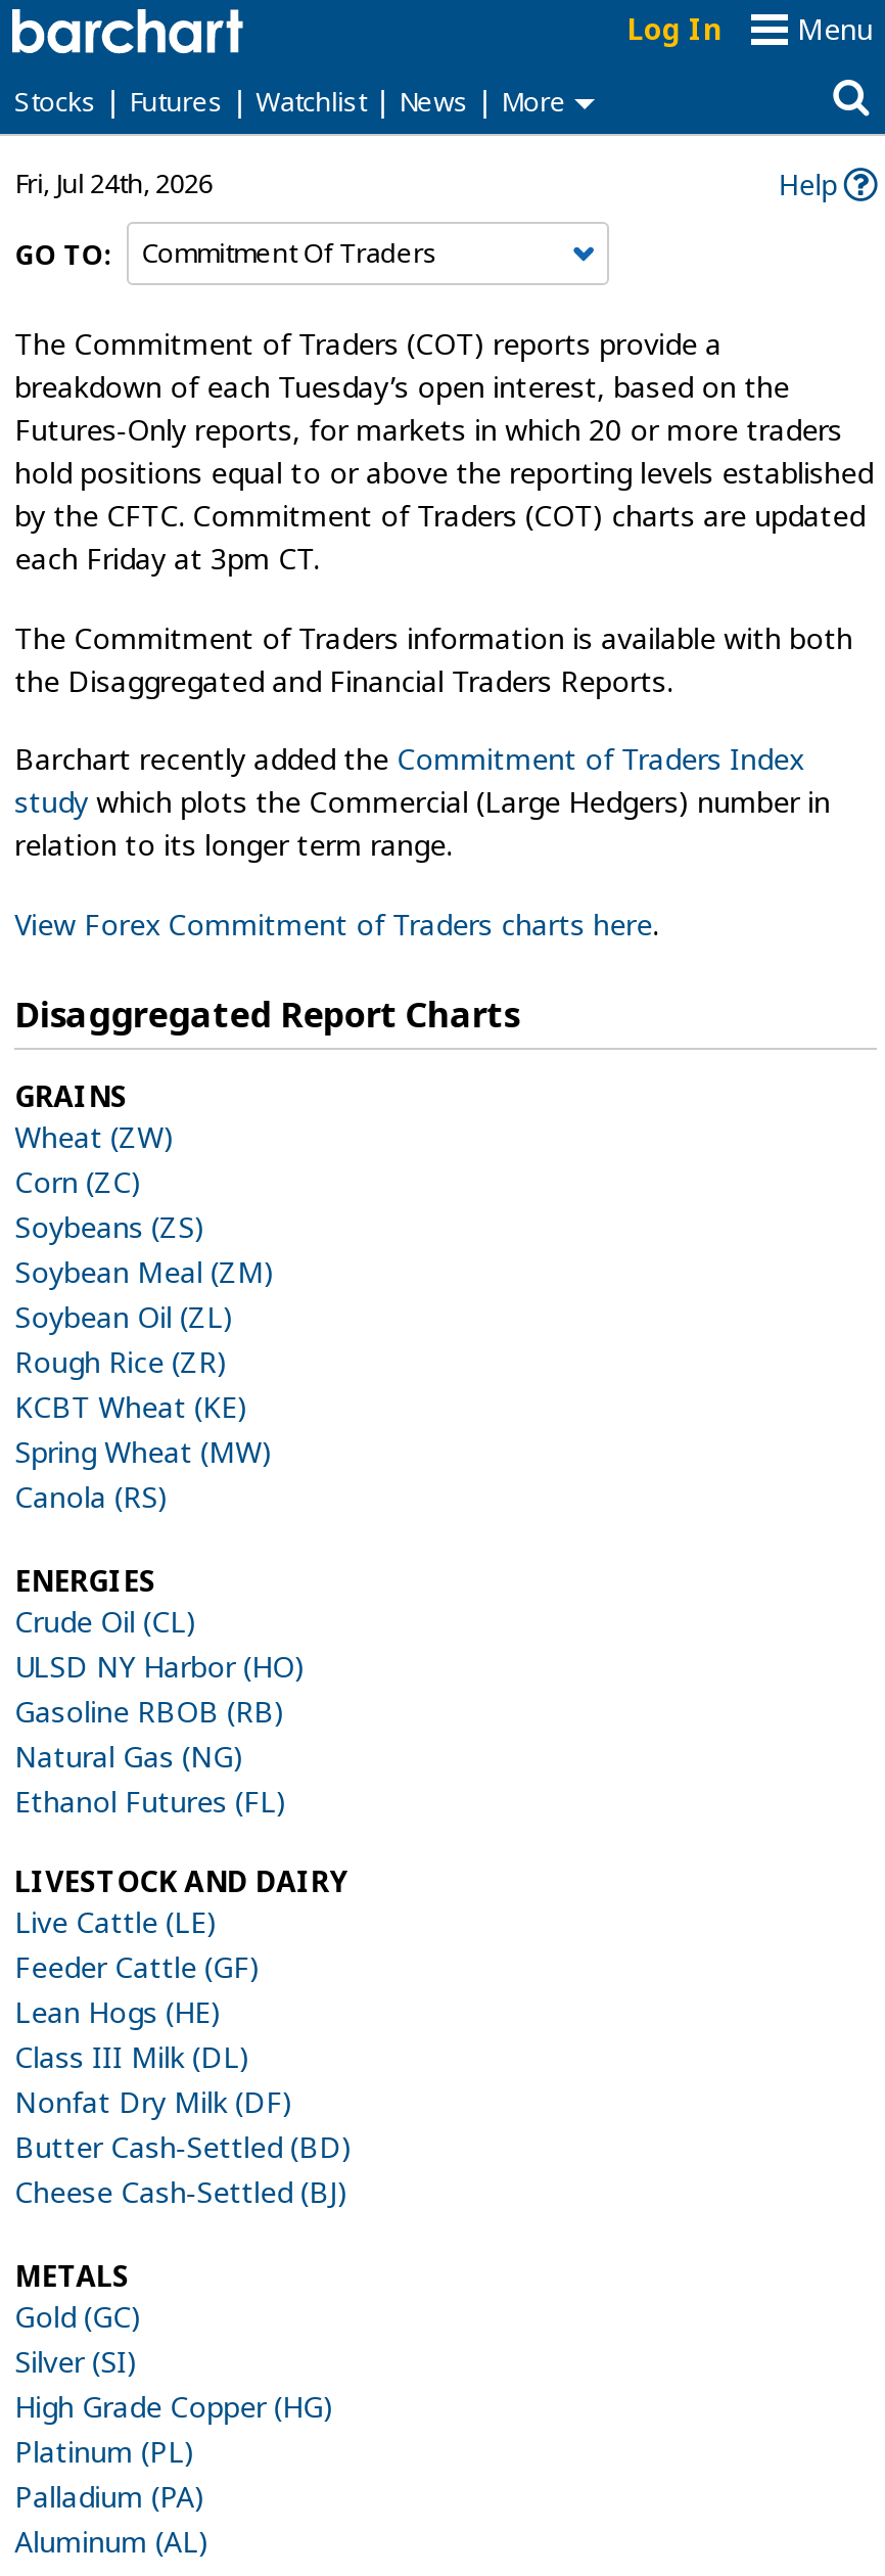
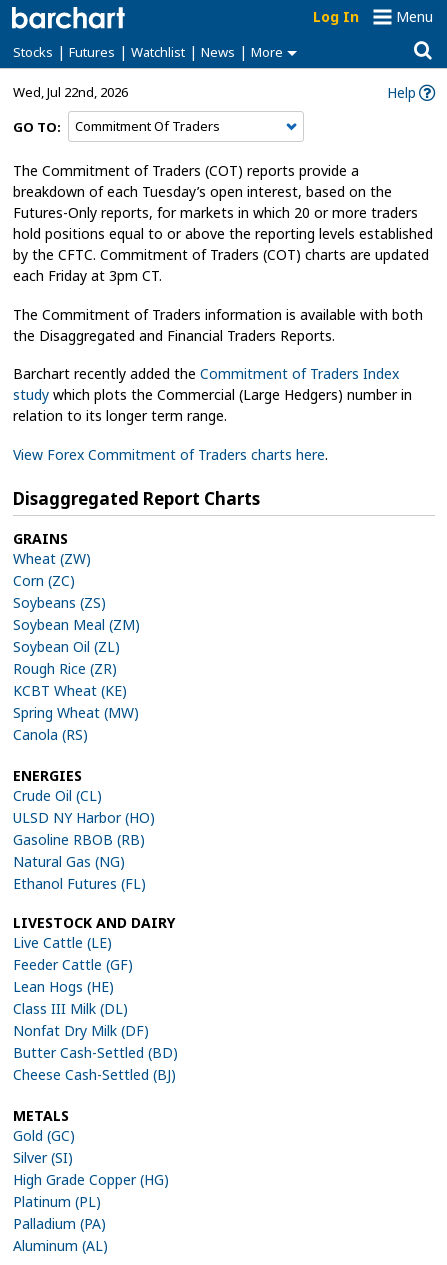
[15,165,213,201] Fri, Jul 24th, 2026 -> [13,83,128,101] Wed, Jul 22nd, 2026

